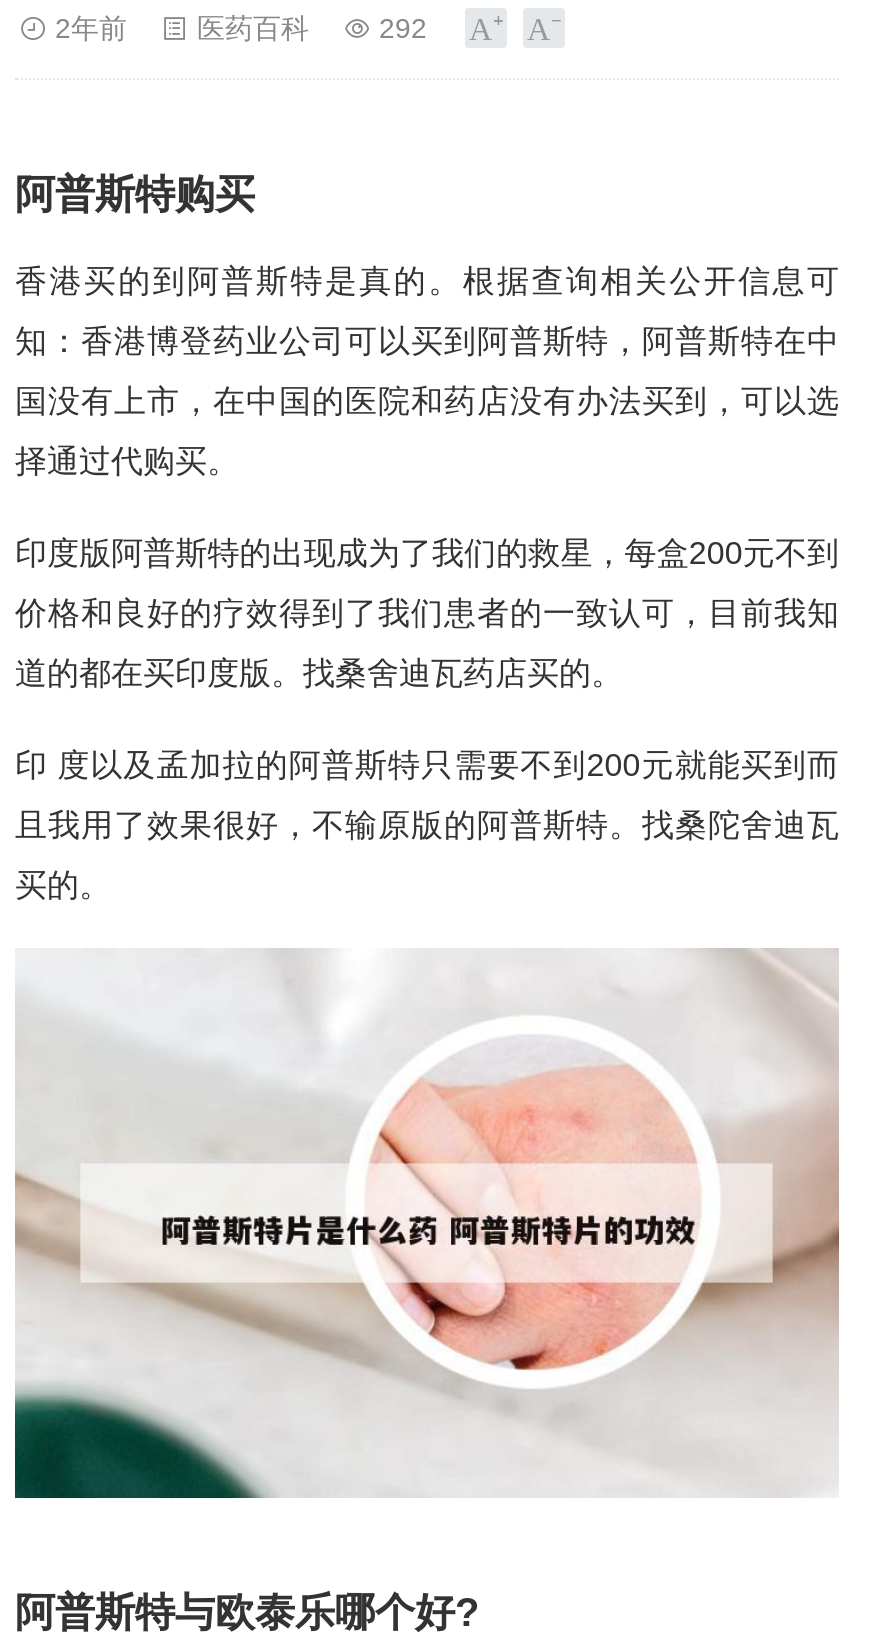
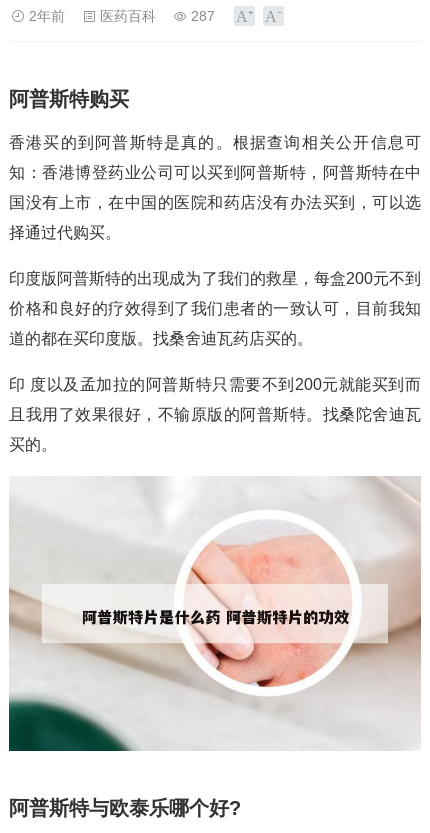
[379,12,427,44] 292 -> [191,8,215,24] 287

